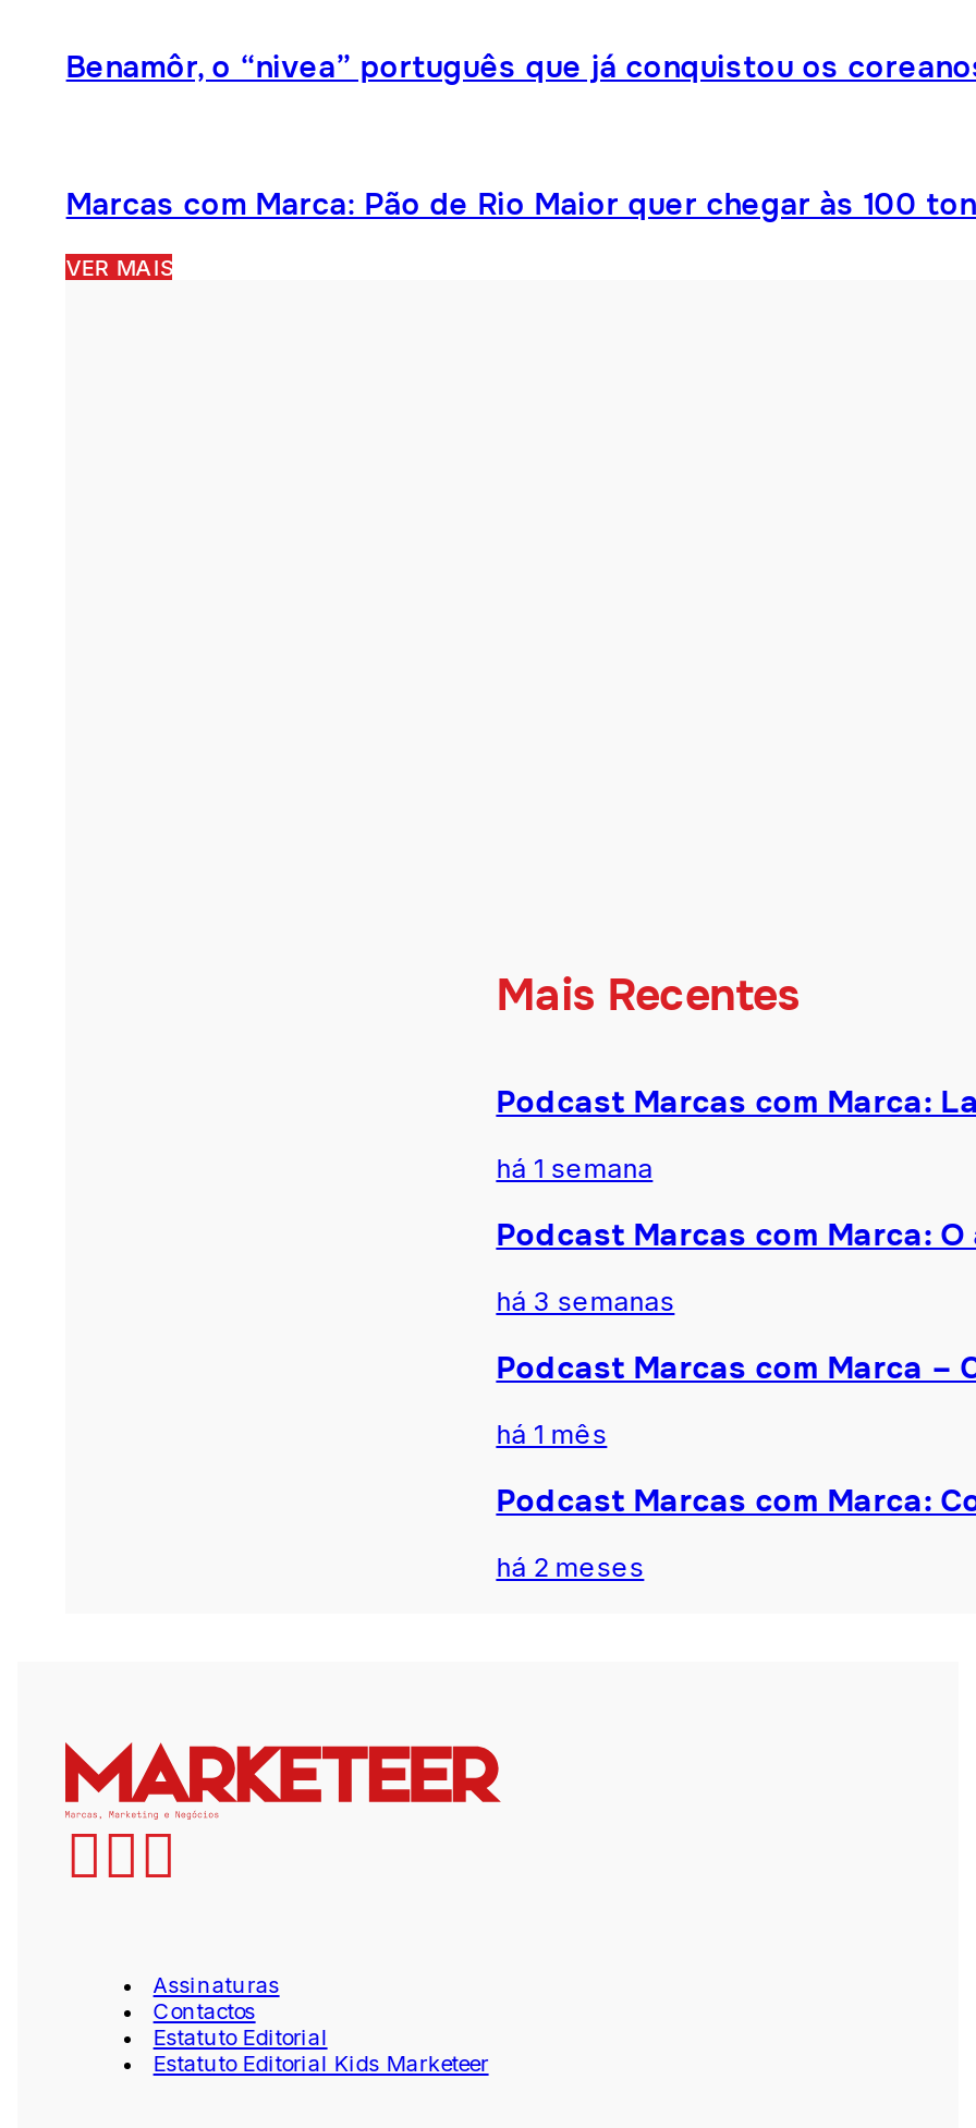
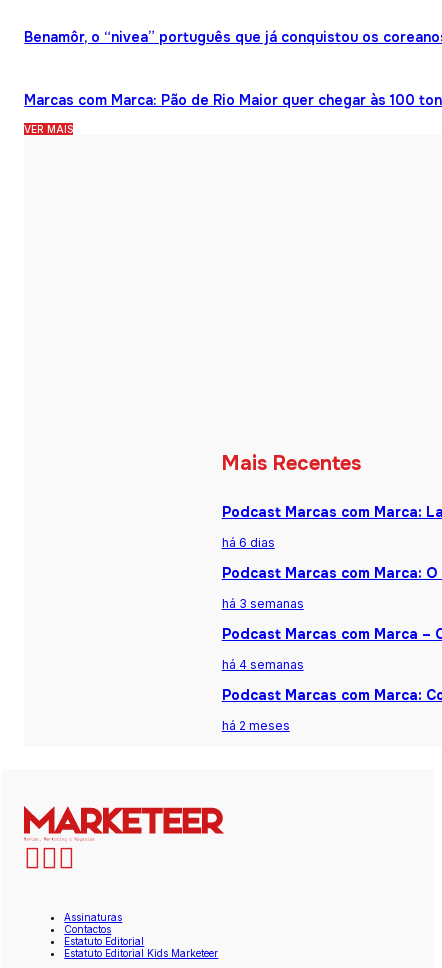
[496,1152,653,1185] há 1 semana -> [222,535,275,550] há 6 dias
[496,1418,607,1450] há 1 mês -> [222,657,304,672] há 4 semanas

